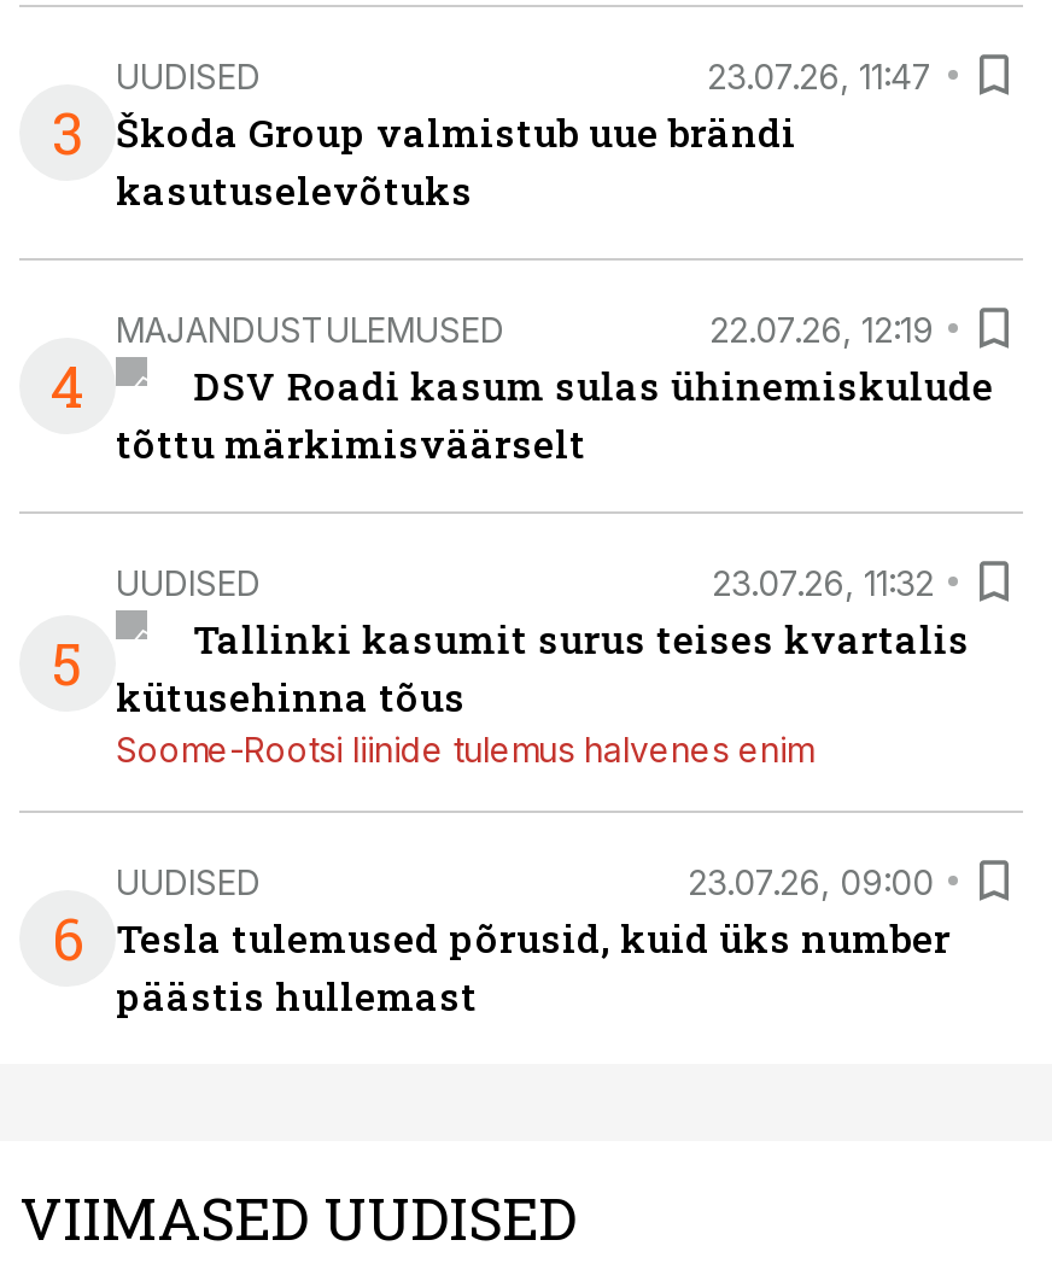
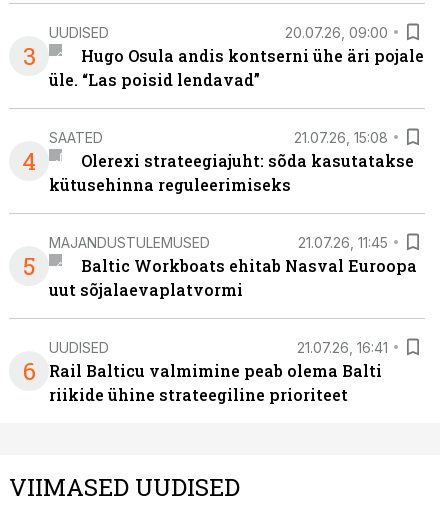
[116,54,934,215] 23.07.26, 11:47 | Škoda Group valmistub uue brändi | kasutuselevõtuks -> [49,23,424,90] 20.07.26, 09:00 | Hugo Osula andis kontserni ühe äri pojale | üle. “Las poisid lendavad”
moved [116,308,504,349] -> [49,233,210,250]: MAJANDUSTULEMUSED
[116,308,994,468] 22.07.26, 12:19 | DSV Roadi kasum sulas ühinemiskulude | tõttu märkimisväärselt -> [49,128,414,195] SAATED | 21.07.26, 15:08 | Olerexi strateegiajuht: sõda kasutatakse | kütusehinna reguleerimiseks
[116,561,970,770] UUDISED | 23.07.26, 11:32 | Tallinki kasumit surus teises kvartalis | kütusehinna tõus | Soome-Rootsi liinide tulemus halvenes enim -> [49,233,417,300] 21.07.26, 11:45 | Baltic Workboats ehitab Nasval Euroopa | uut sõjalaevaplatvormi
[116,860,951,1020] 23.07.26, 09:00 | Tesla tulemused põrusid, kuid üks number | päästis hullemast -> [49,338,388,405] 21.07.26, 16:41 | Rail Balticu valmimine peab olema Balti | riikide ühine strateegiline prioriteet

